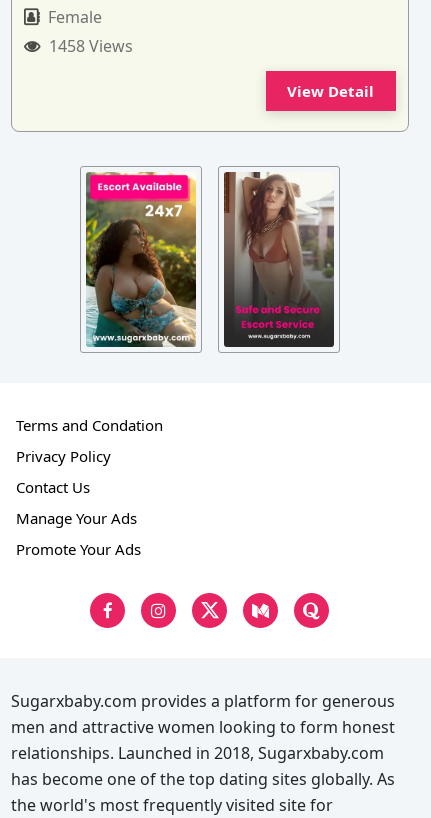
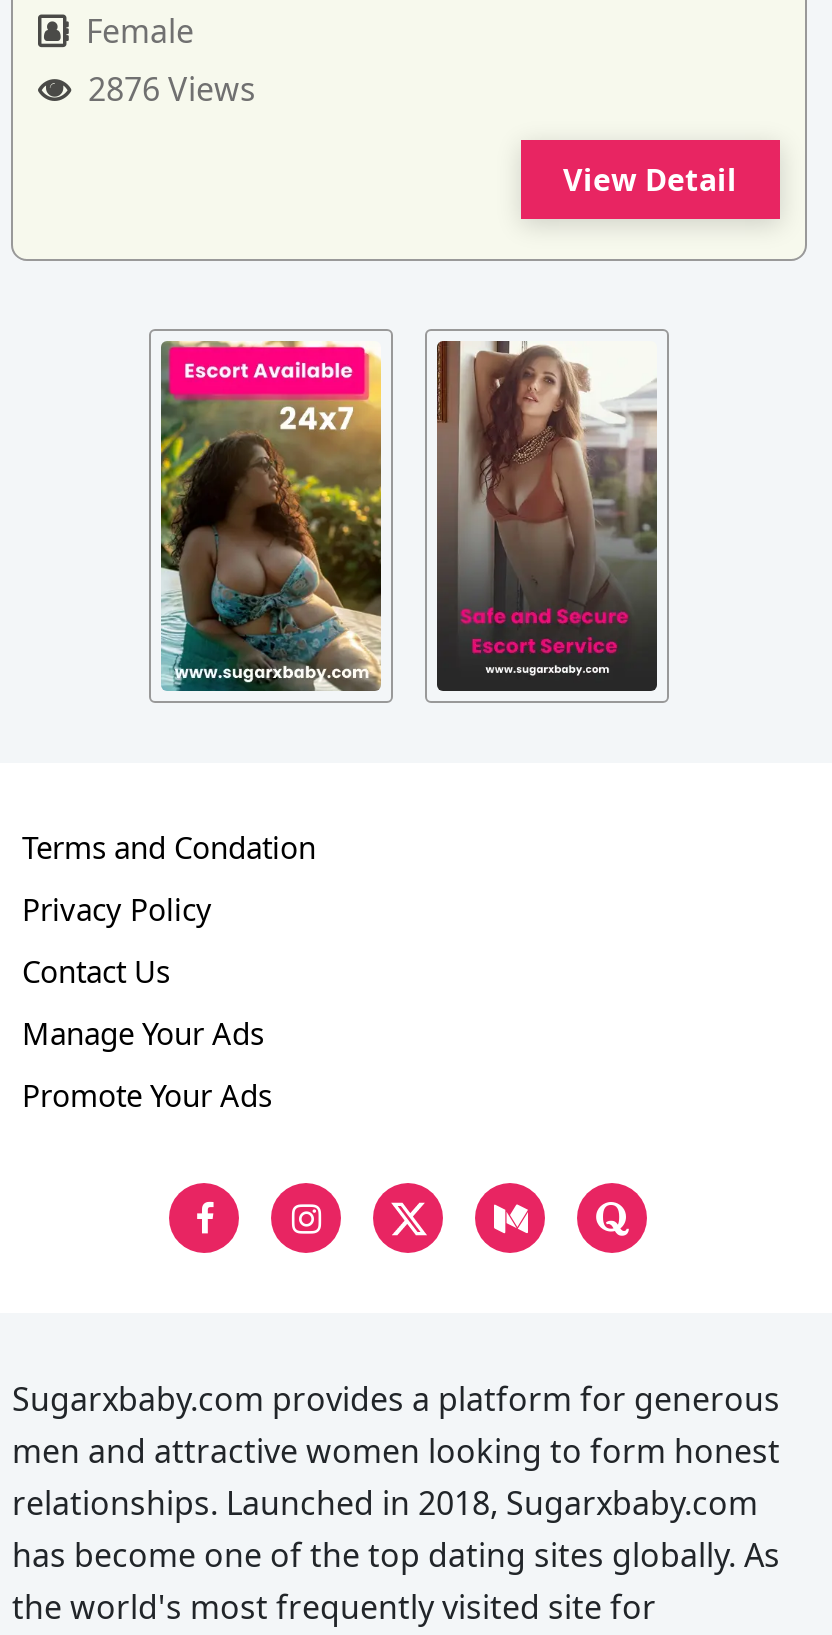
[45,35,133,57] 1458 Views -> [80,68,256,112] 2876 Views

